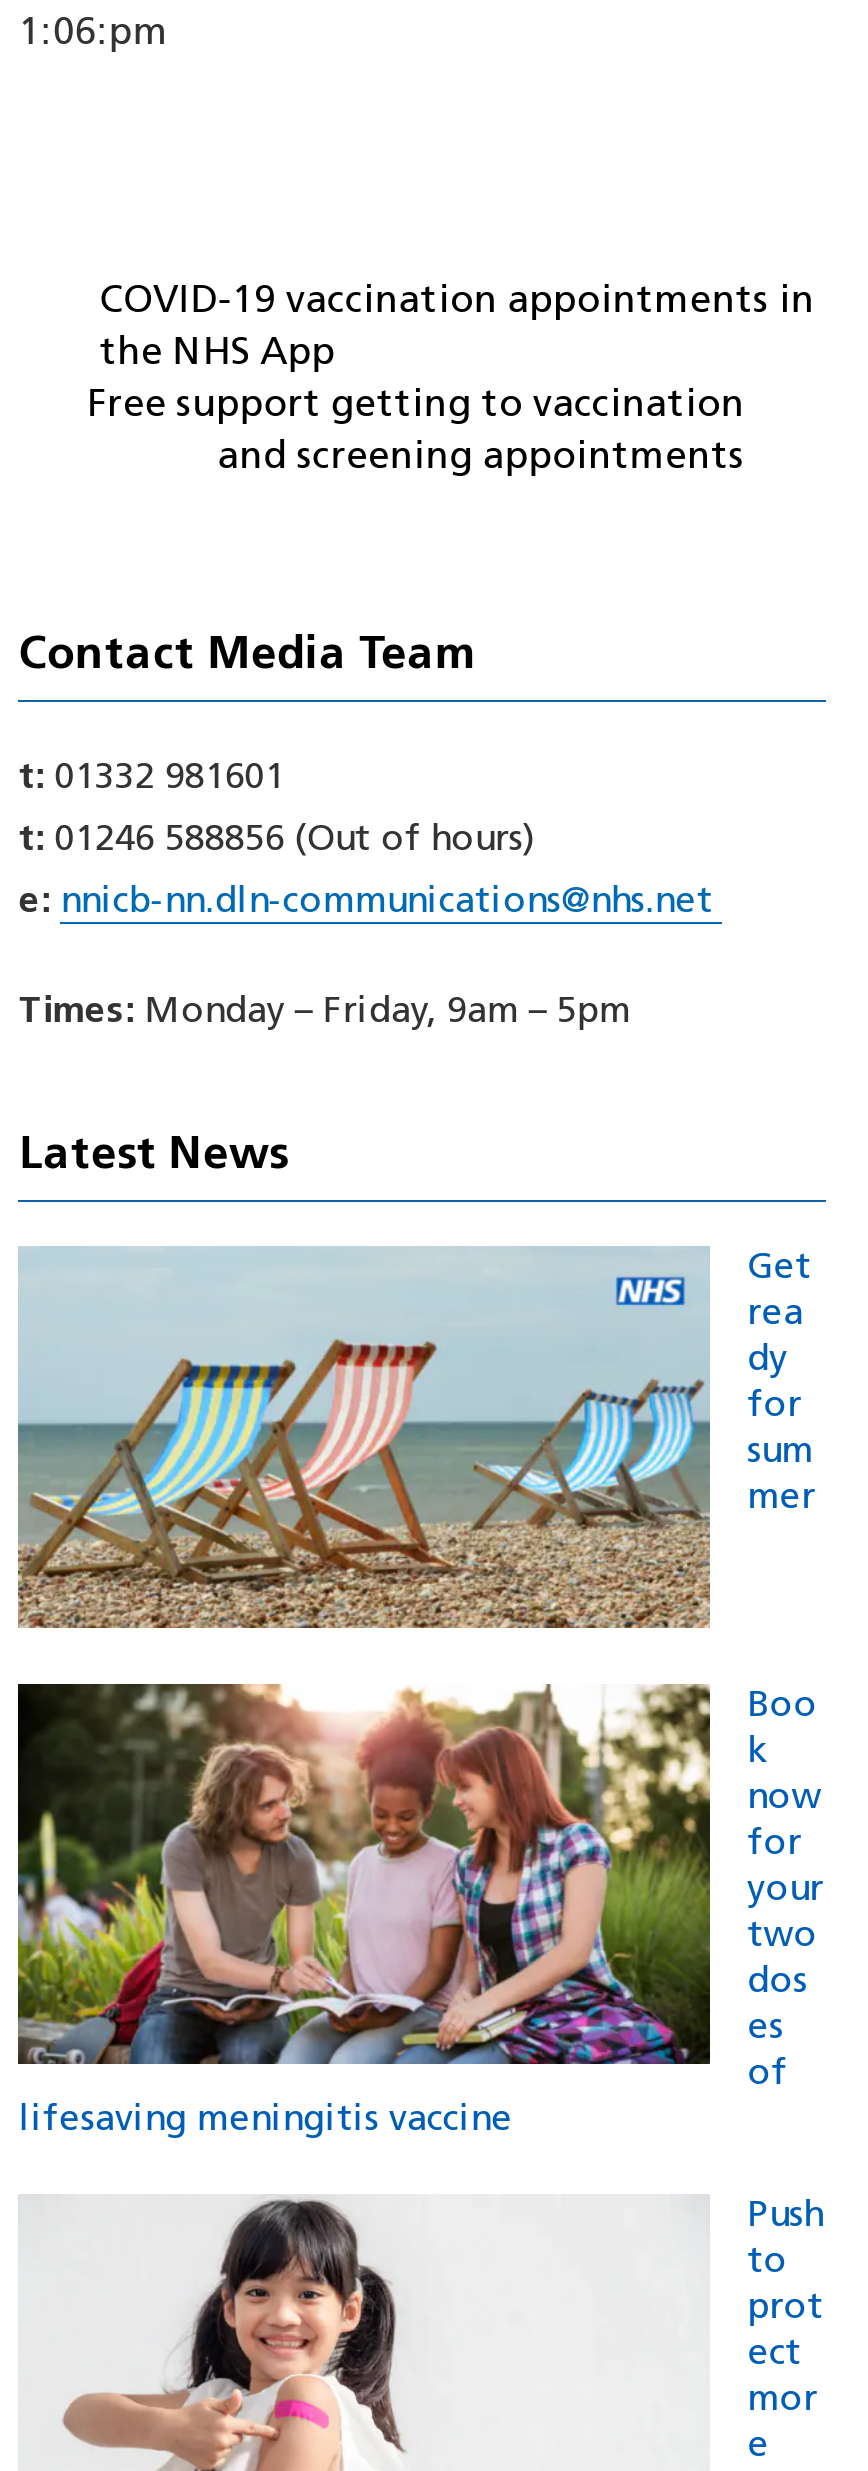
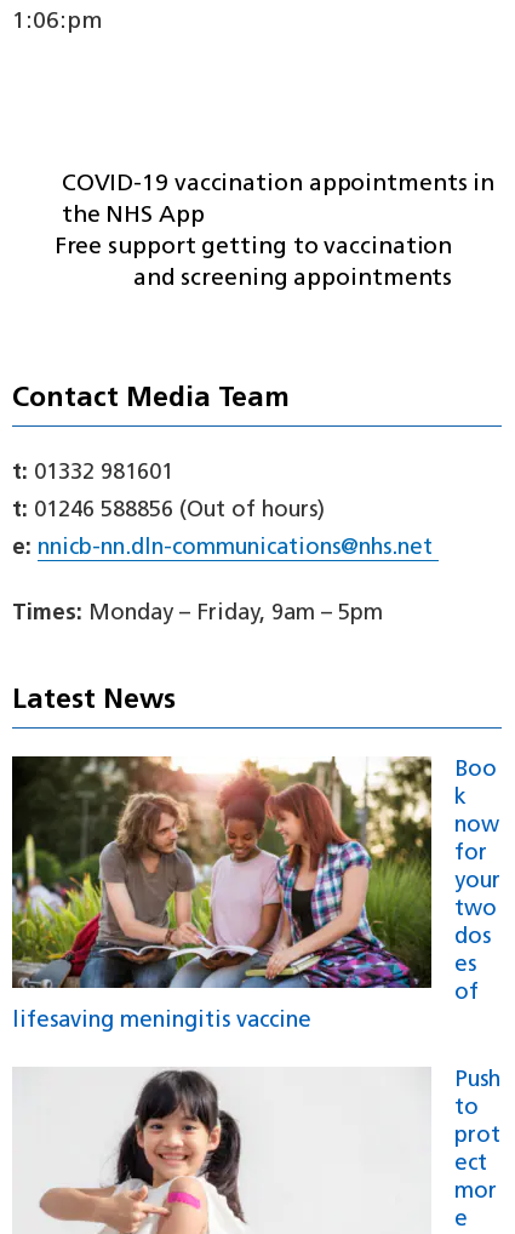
[16,1245,815,1629] [image] | Get | rea | dy | for | sum | mer -> none

